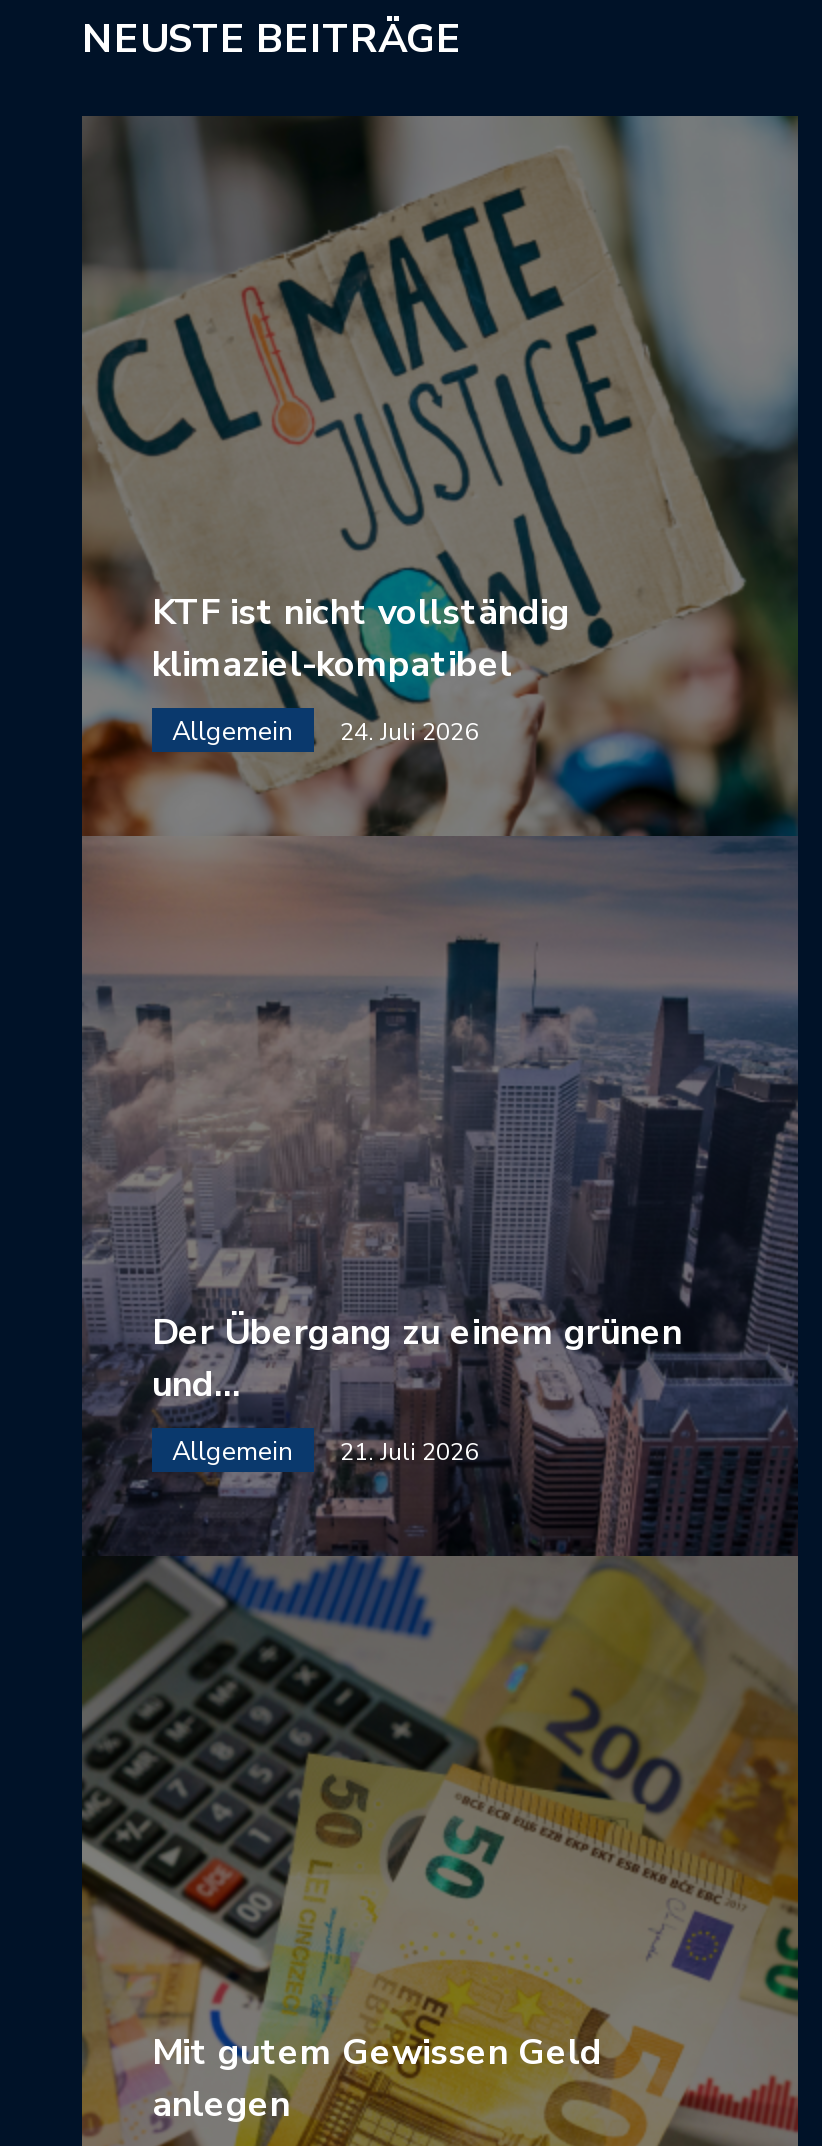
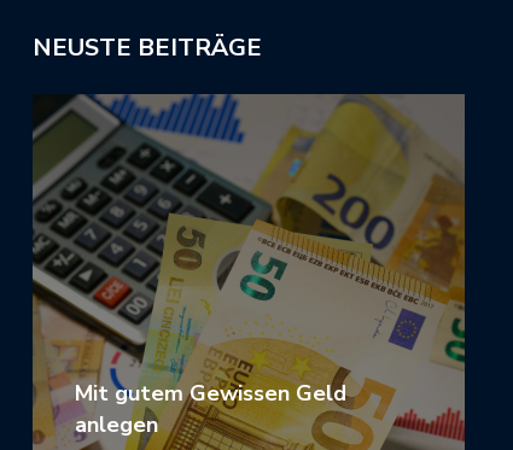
[80,116,800,1556] [image] | KTF ist nicht vollständig | klimaziel-kompatibel | Allgemein | 24. Juli 2026 -> none
[152,1307,682,1469] Der Übergang zu einem grünen | und… | Allgemein | 21. Juli 2026 -> none

